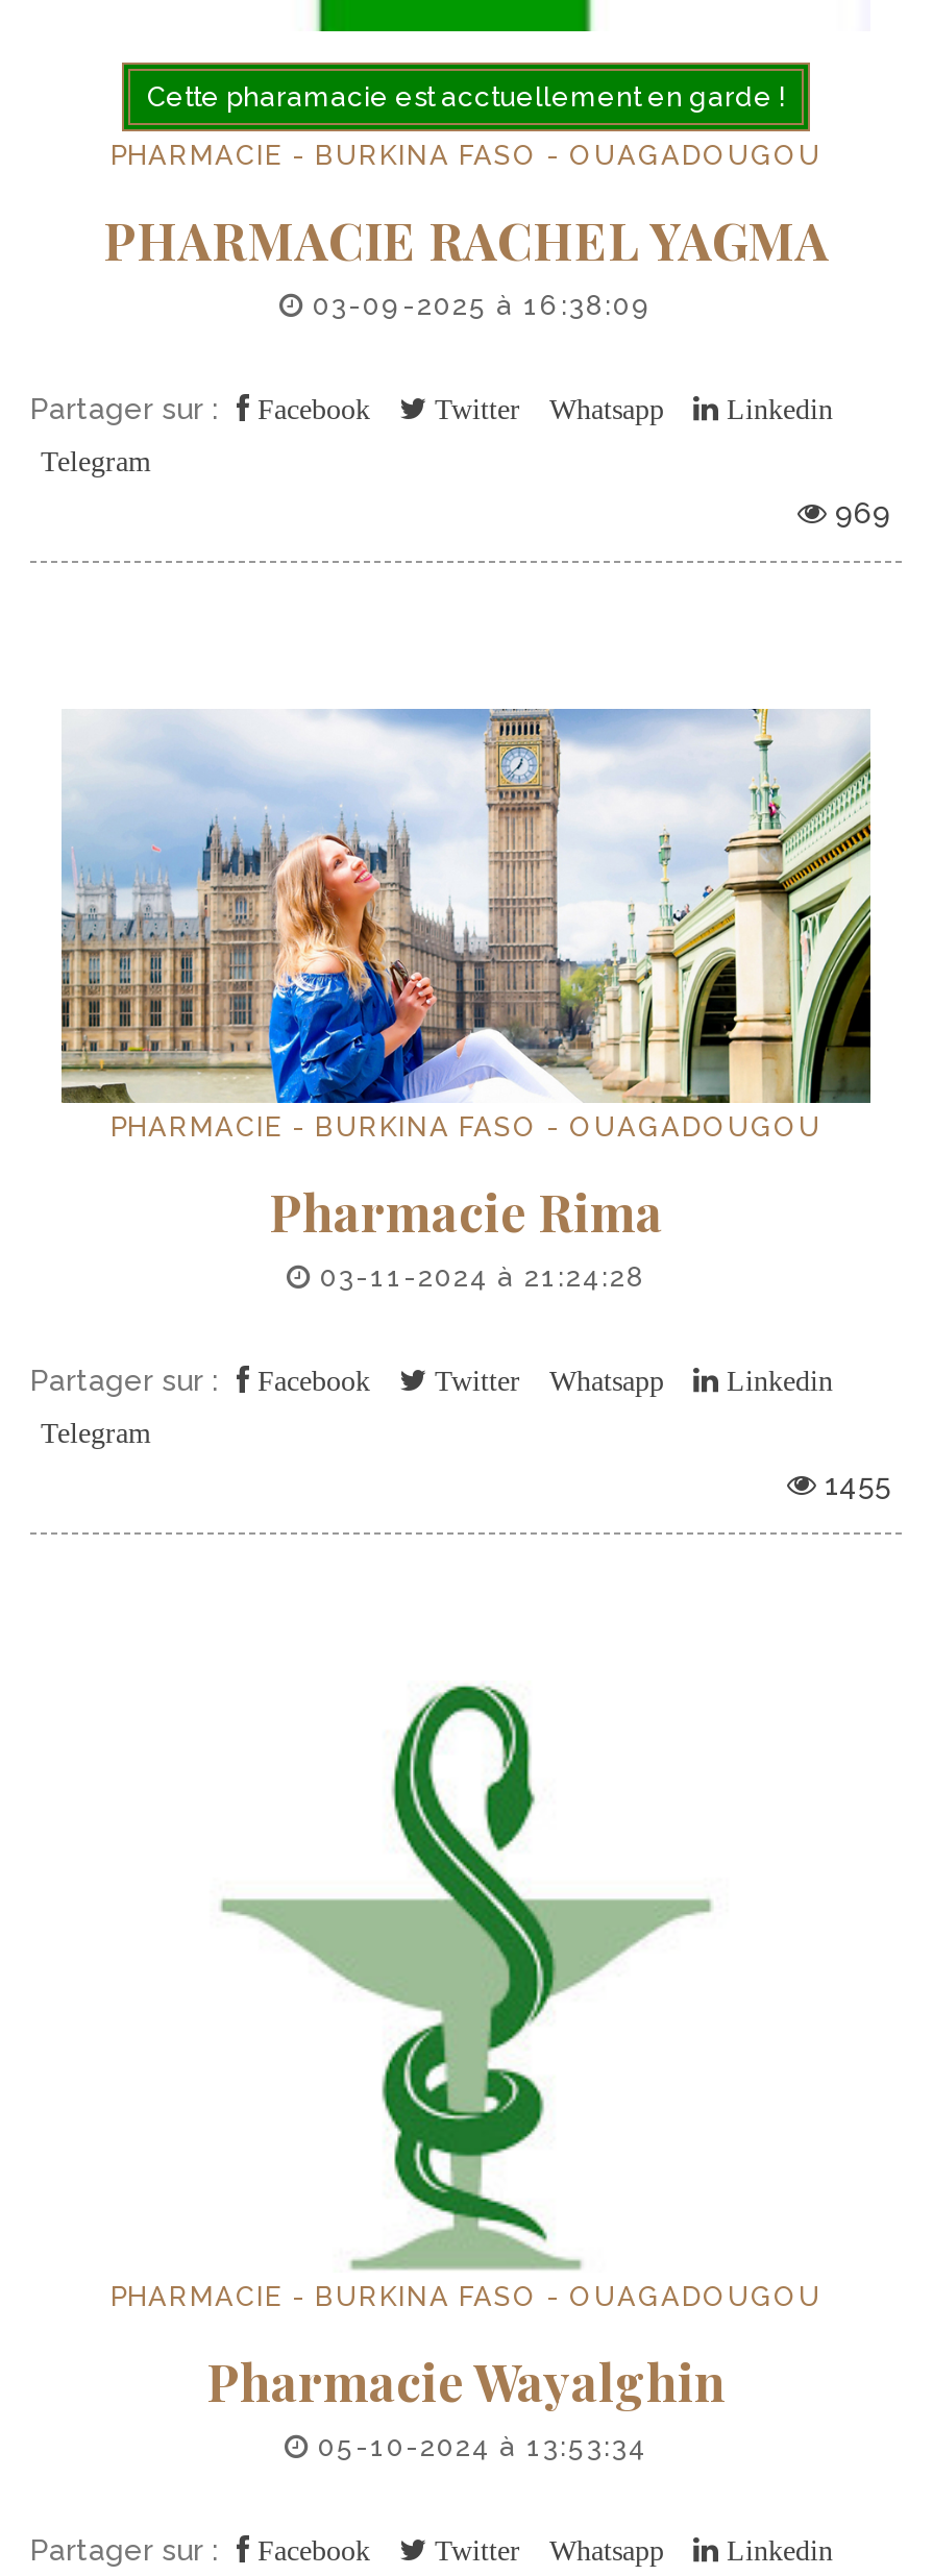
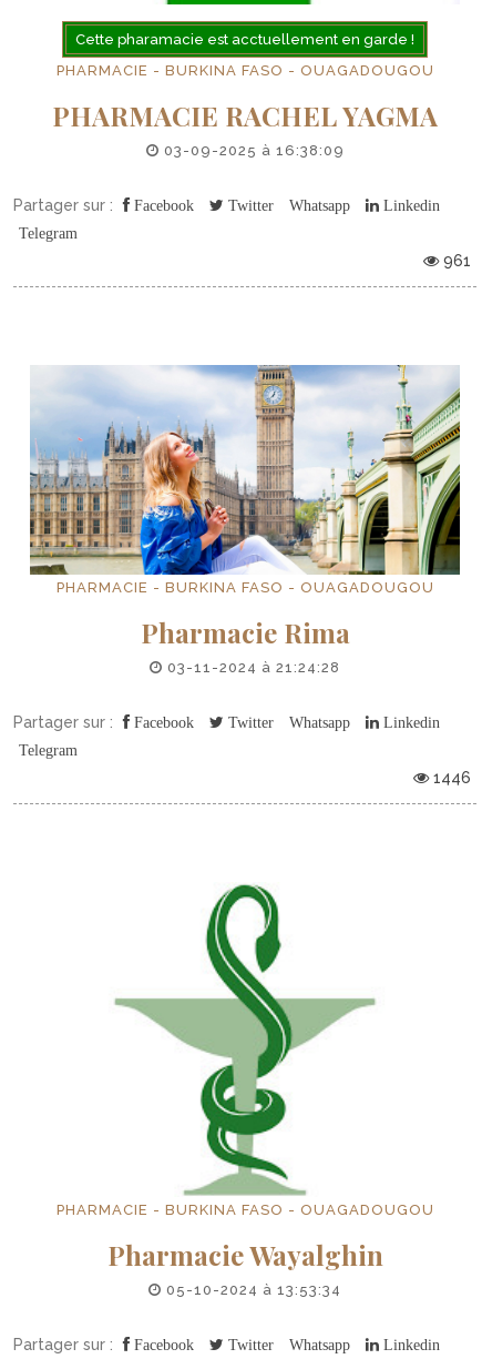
[827,495,891,529] 969 -> [439,251,471,269] 961
[816,1467,891,1501] 1455 -> [429,769,471,786] 1446

